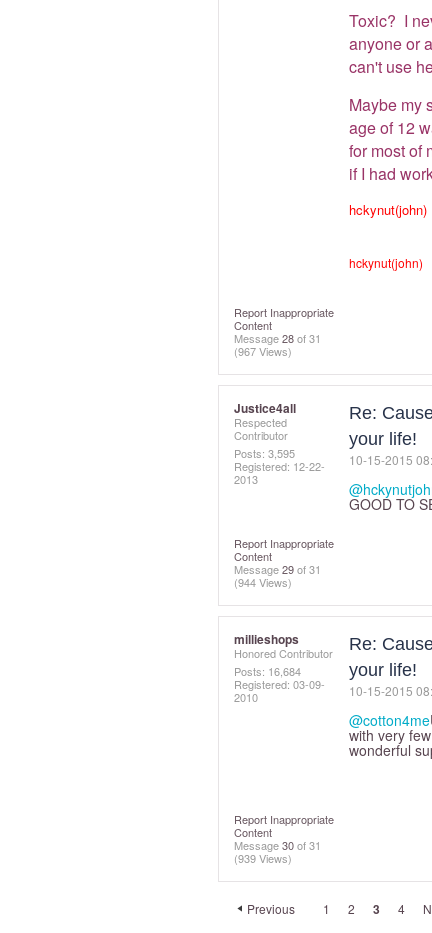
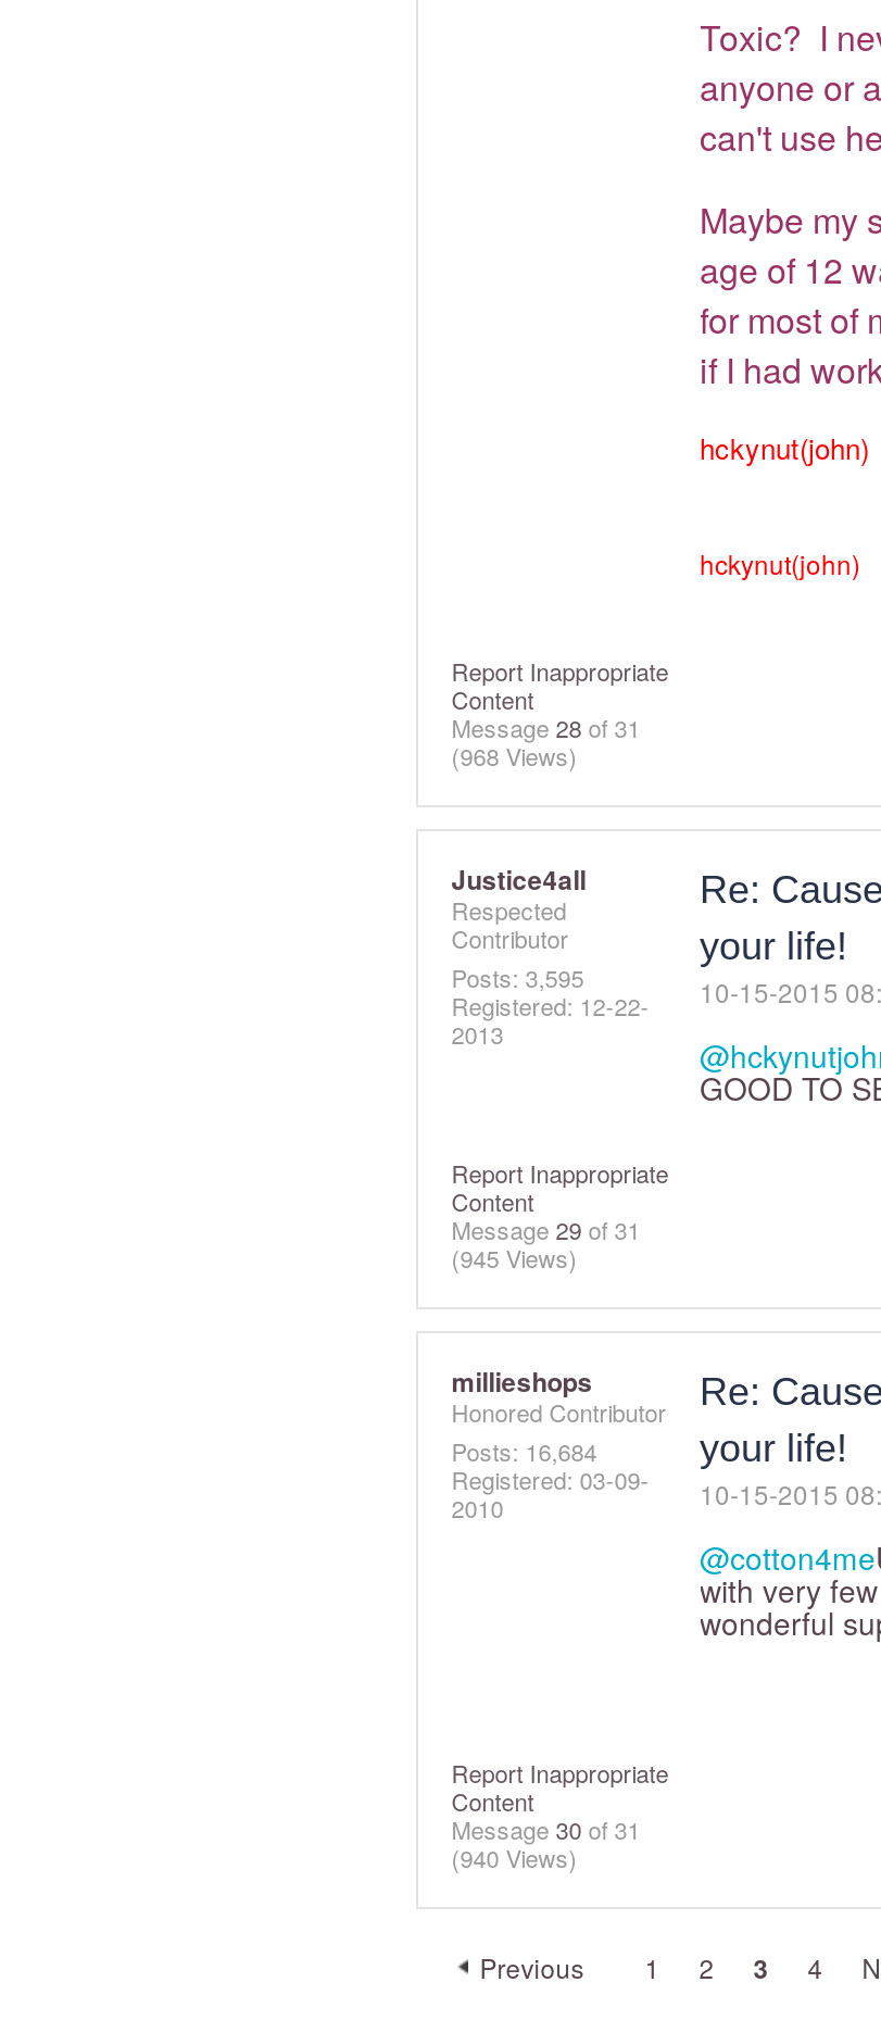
[234,343,292,359] (967 Views) -> [451,738,577,773] (968 Views)
[234,574,292,590] (944 Views) -> [451,1240,577,1275] (945 Views)
[234,850,292,866] (939 Views) -> [451,1840,577,1874] (940 Views)

